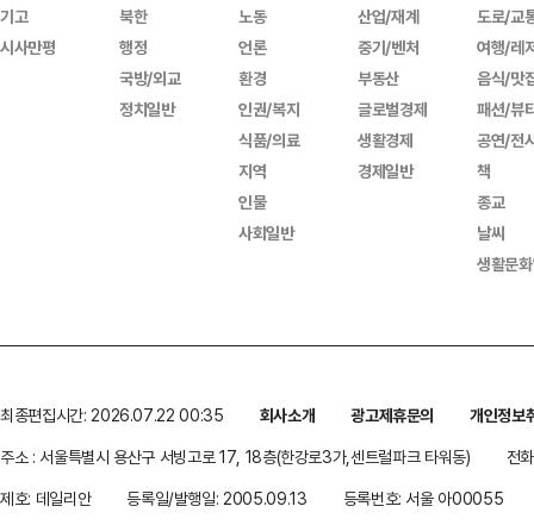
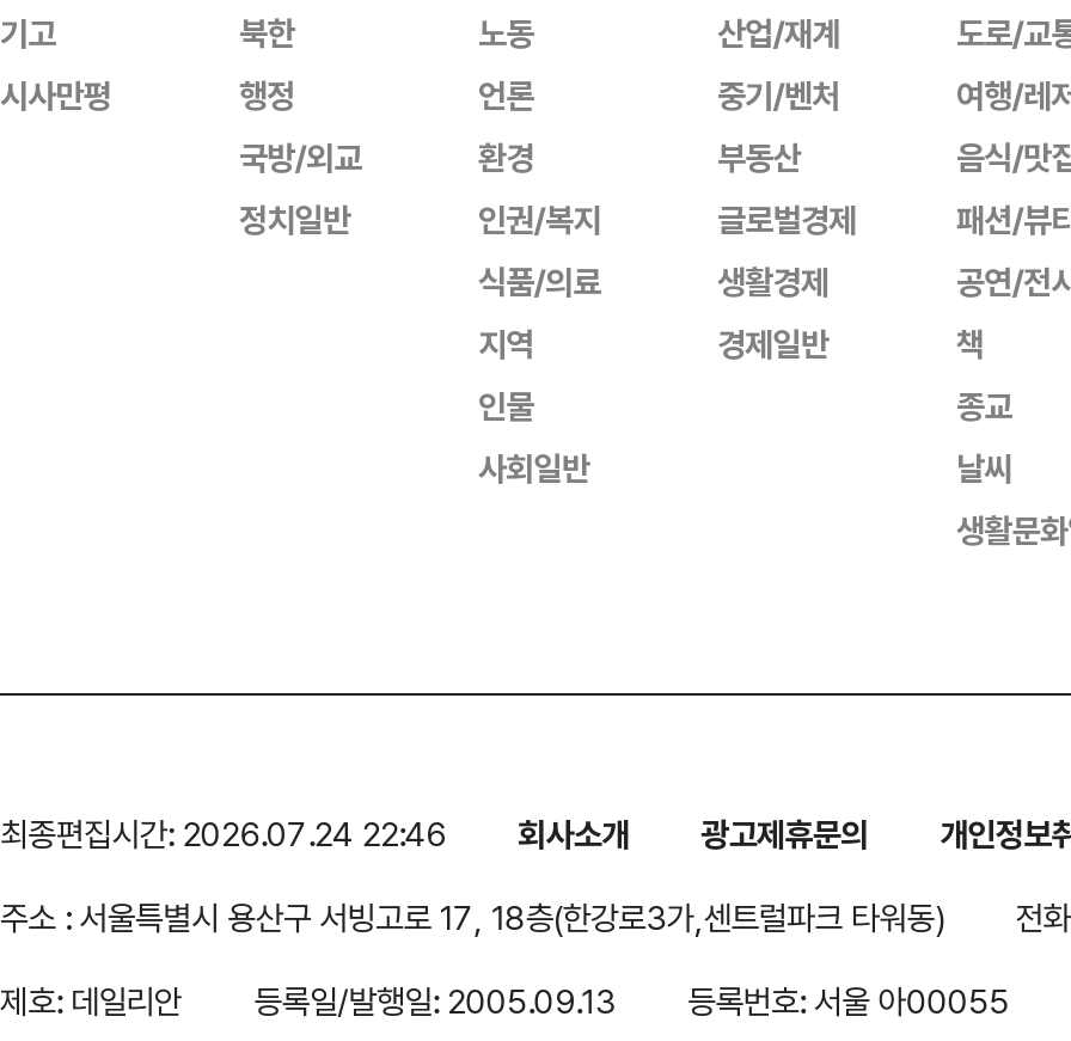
[0,404,224,426] 최종편집시간: 2026.07.22 00:35 -> [0,810,446,856] 최종편집시간: 2026.07.24 22:46

